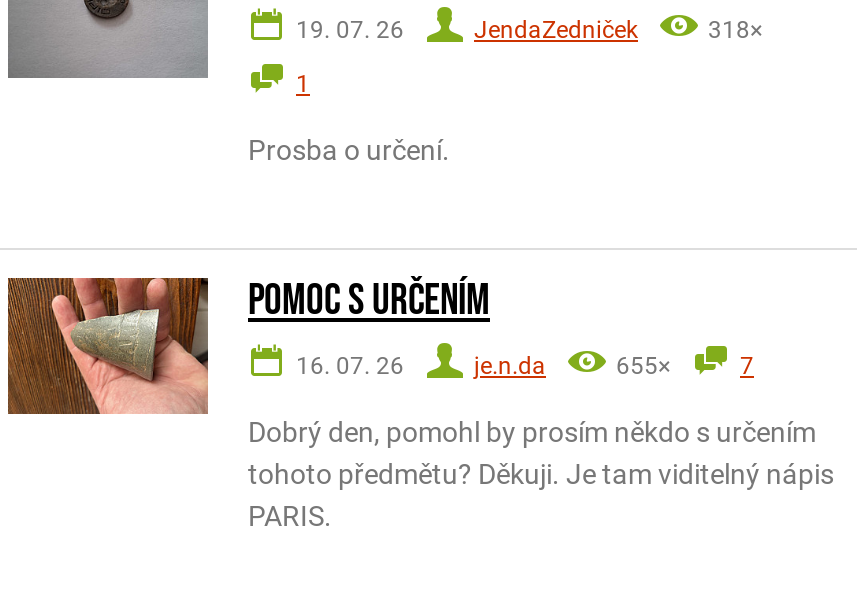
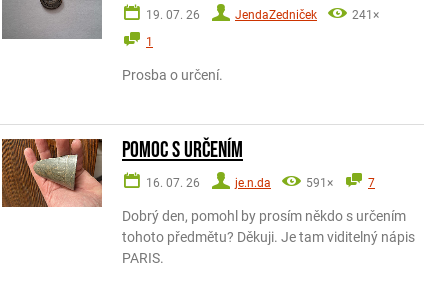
[708,16,762,44] 318× -> [352,8,379,22] 241×
[616,352,670,380] 655× -> [306,176,333,190] 591×

